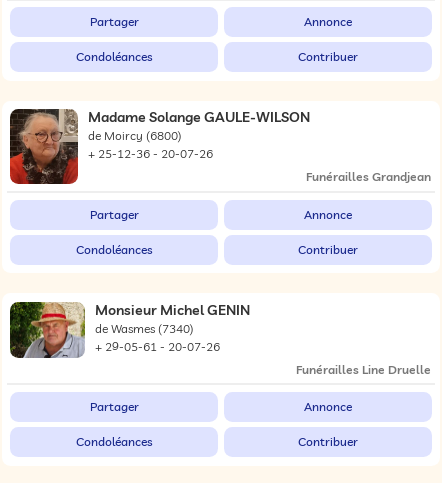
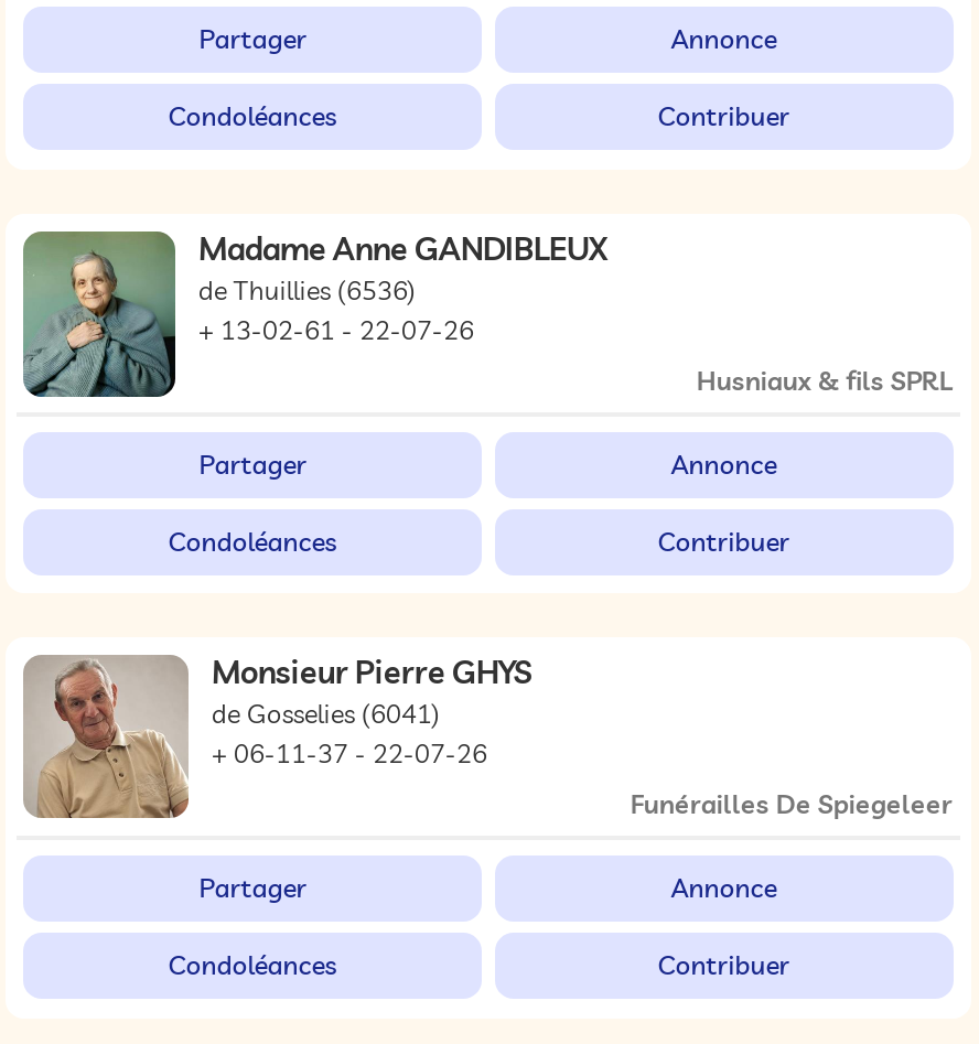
[9,108,310,185] [image] | Madame Solange GAULE-WILSON | de Moircy (6800) | + 25-12-36 - 20-07-26 -> [21,229,608,399] [image] | Madame Anne GANDIBLEUX | de Thuillies (6536) | + 13-02-61 - 22-07-26
[306,169,431,184] Funérailles Grandjean -> [697,364,952,397] Husniaux & fils SPRL
[10,301,250,375] [image] | Monsieur Michel GENIN -> [21,654,531,820] [image] | Monsieur Pierre GHYS
[95,321,194,336] de Wasmes (7340) -> [211,698,441,731] de Gosselies (6041)
[95,339,220,354] + 29-05-61 - 20-07-26 -> [211,738,487,771] + 06-11-37 - 22-07-26
[296,362,431,377] Funérailles Line Druelle -> [630,789,952,822] Funérailles De Spiegeleer

